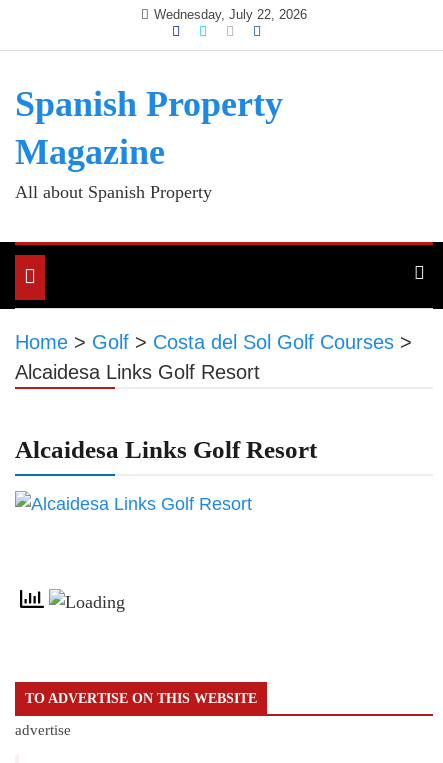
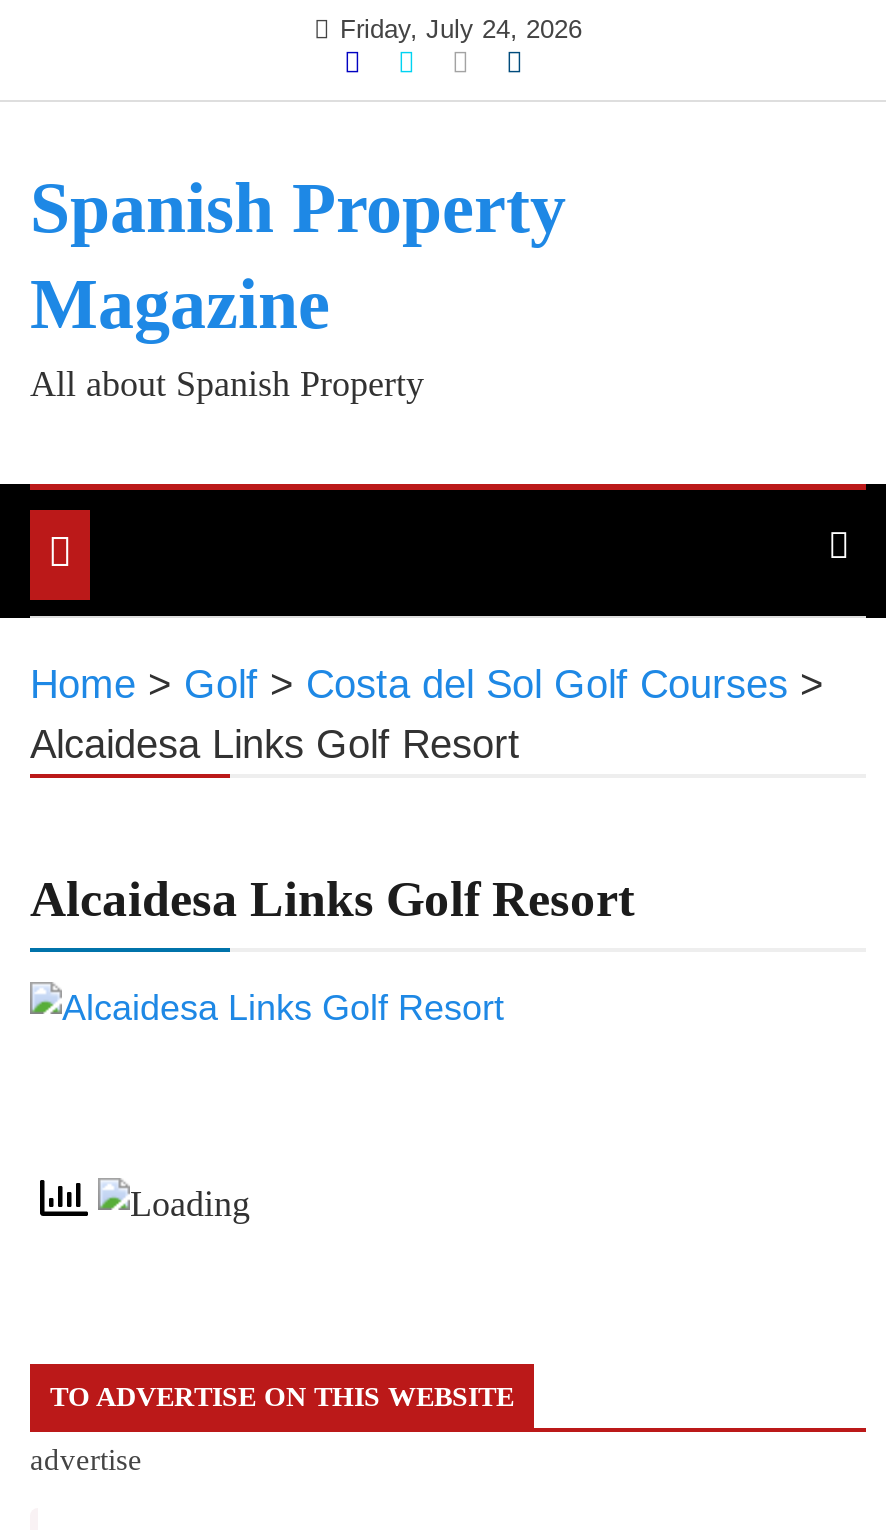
[154,7,307,22] Wednesday, July 22, 2026 -> [340,14,582,44] Friday, July 24, 2026

